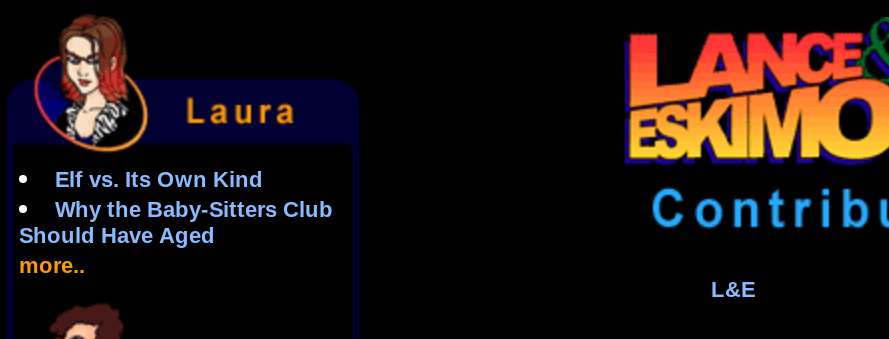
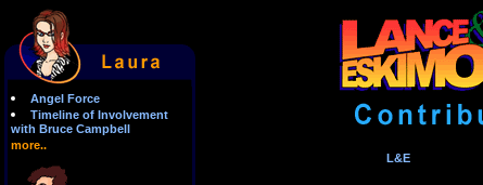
[19,167,333,253] Elf vs. Its Own Kind | Why the Baby-Sitters Club | Should Have Aged -> [11,92,168,138] Angel Force | Timeline of Involvement | with Bruce Campbell

